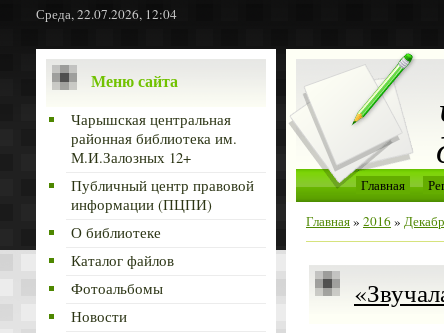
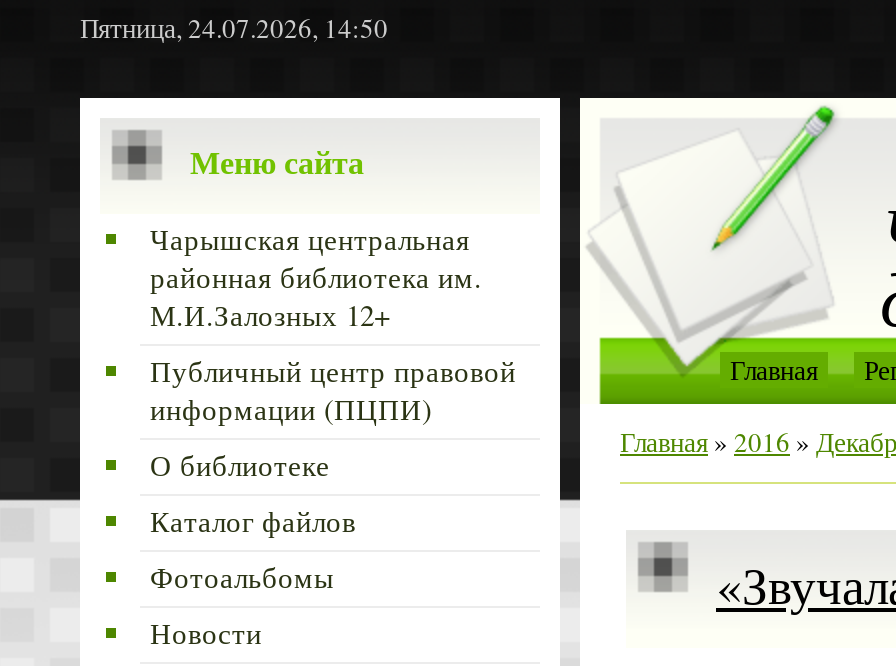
[36,5,177,23] Среда, 22.07.2026, 12:04 -> [80,10,388,46] Пятница, 24.07.2026, 14:50

